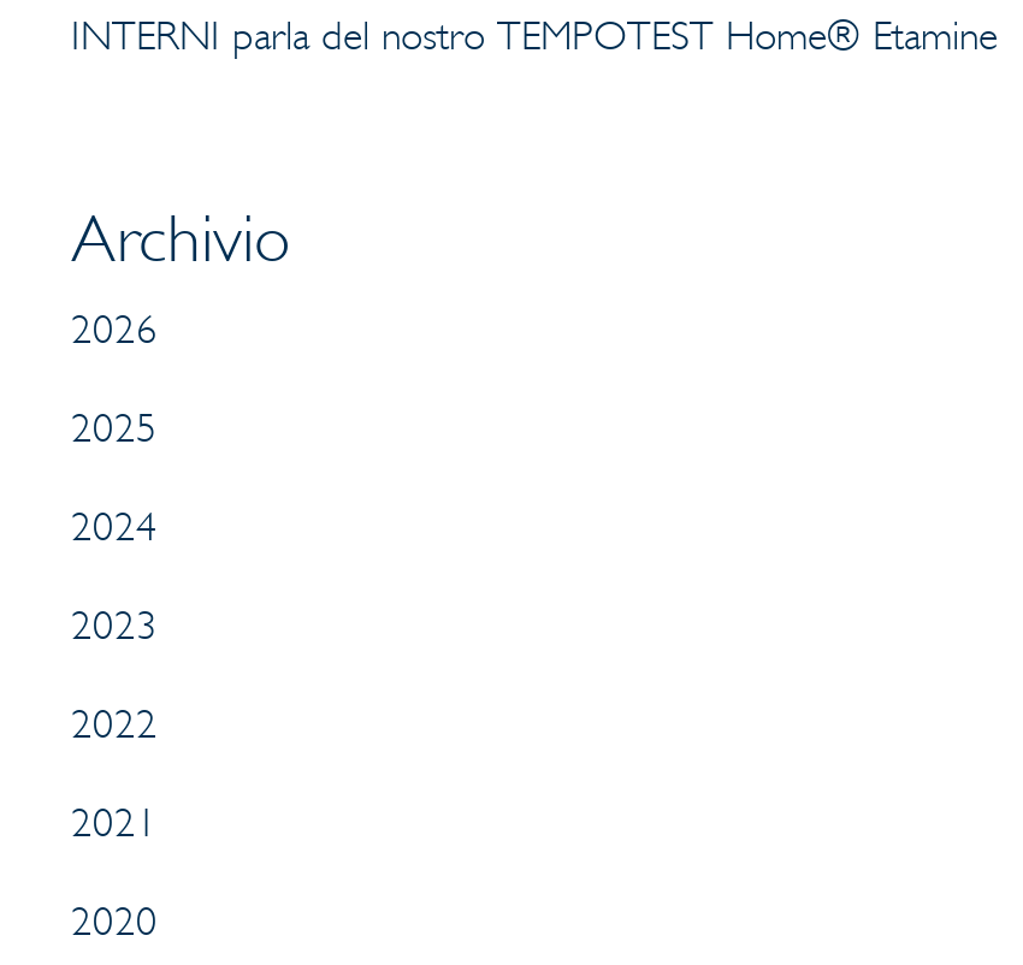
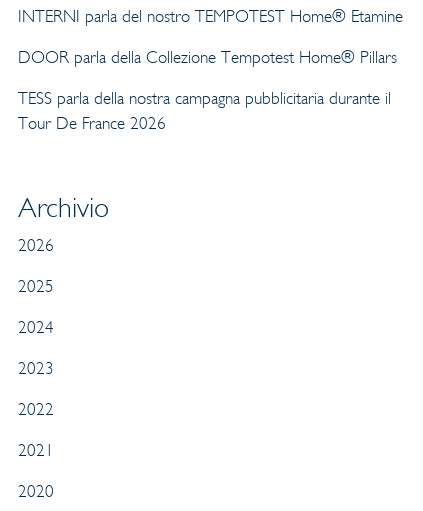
none -> [18,47,397,134] DOOR parla della Collezione Tempotest Home® Pillars | TESS parla della nostra campagna pubblicitaria durante il | Tour De France 2026

